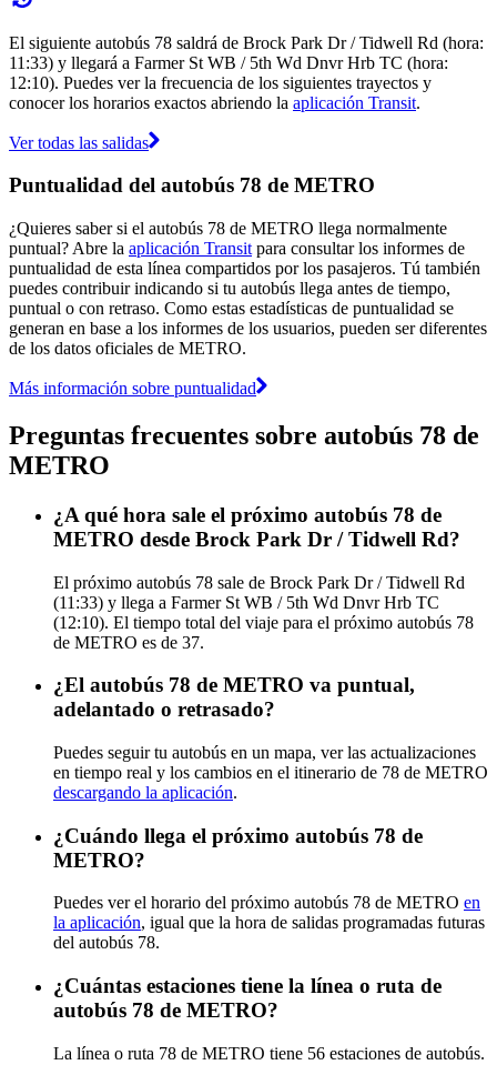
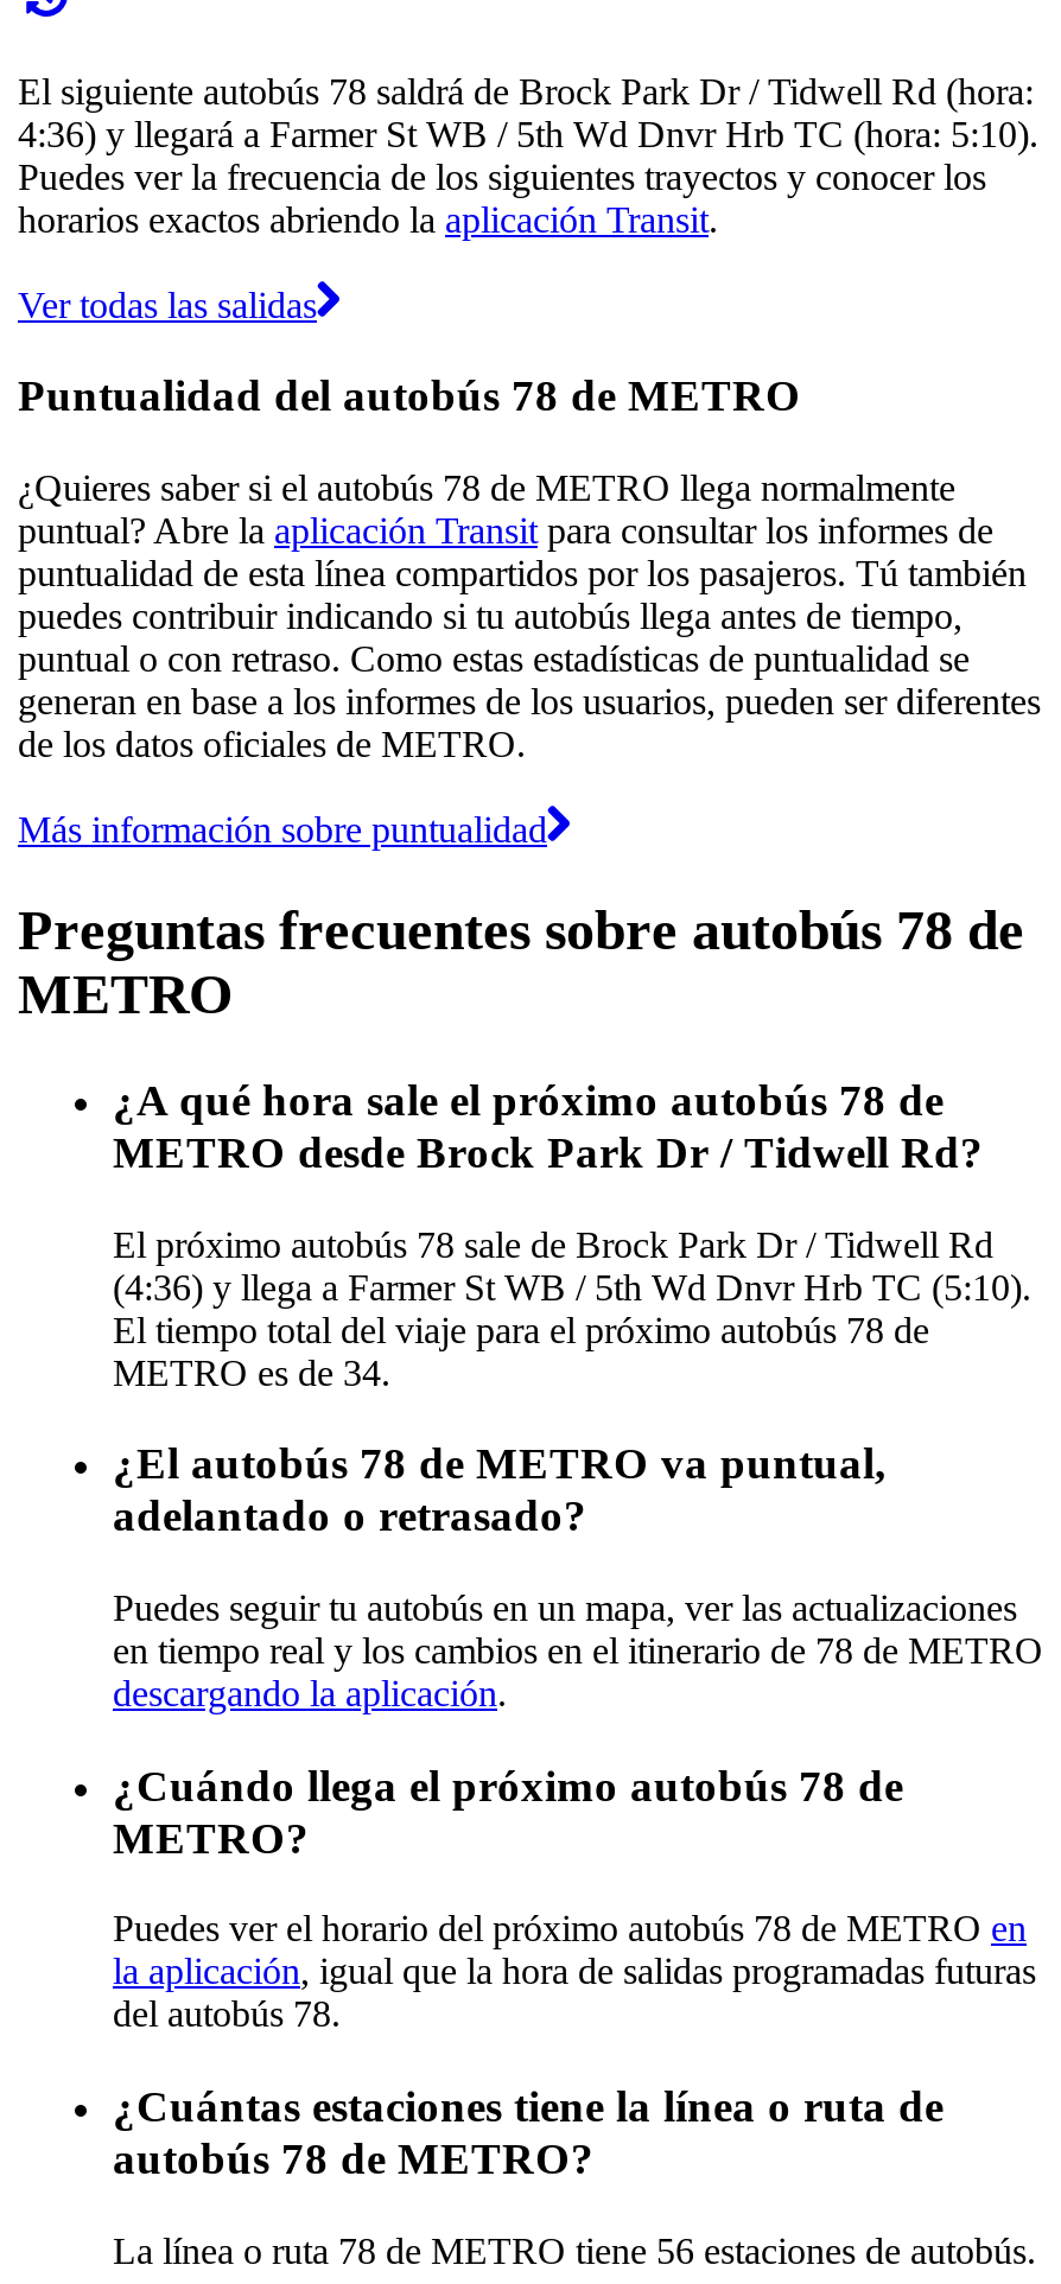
[9,53,448,112] 11:33) y llegará a Farmer St WB / 5th Wd Dnvr Hrb TC (hora: | 12:10). Puedes ver la frecuencia de los siguientes trayectos y | conocer los horarios exactos abriendo la aplicación Transit. -> [18,113,1038,238] 4:36) y llegará a Farmer St WB / 5th Wd Dnvr Hrb TC (hora: 5:10). | Puedes ver la frecuencia de los siguientes trayectos y conocer los | horarios exactos abriendo la aplicación Transit.
[53,592,474,651] (11:33) y llega a Farmer St WB / 5th Wd Dnvr Hrb TC | (12:10). El tiempo total del viaje para el próximo autobús 78 | de METRO es de 37. -> [113,1266,1031,1392] (4:36) y llega a Farmer St WB / 5th Wd Dnvr Hrb TC (5:10). | El tiempo total del viaje para el próximo autobús 78 de | METRO es de 34.

